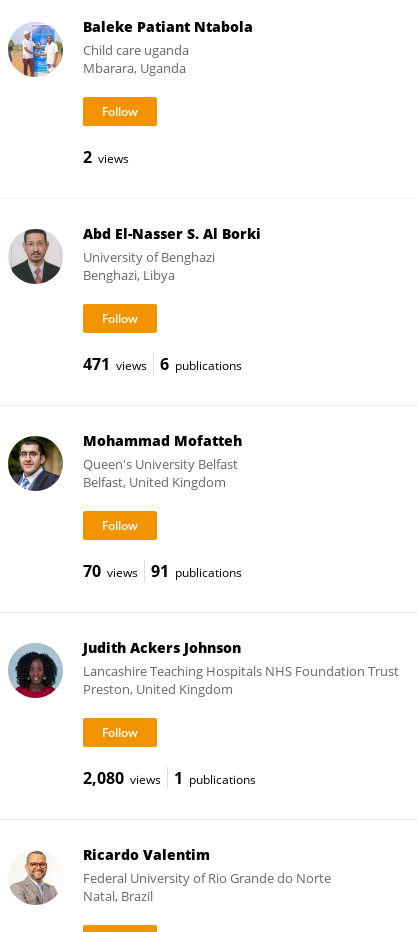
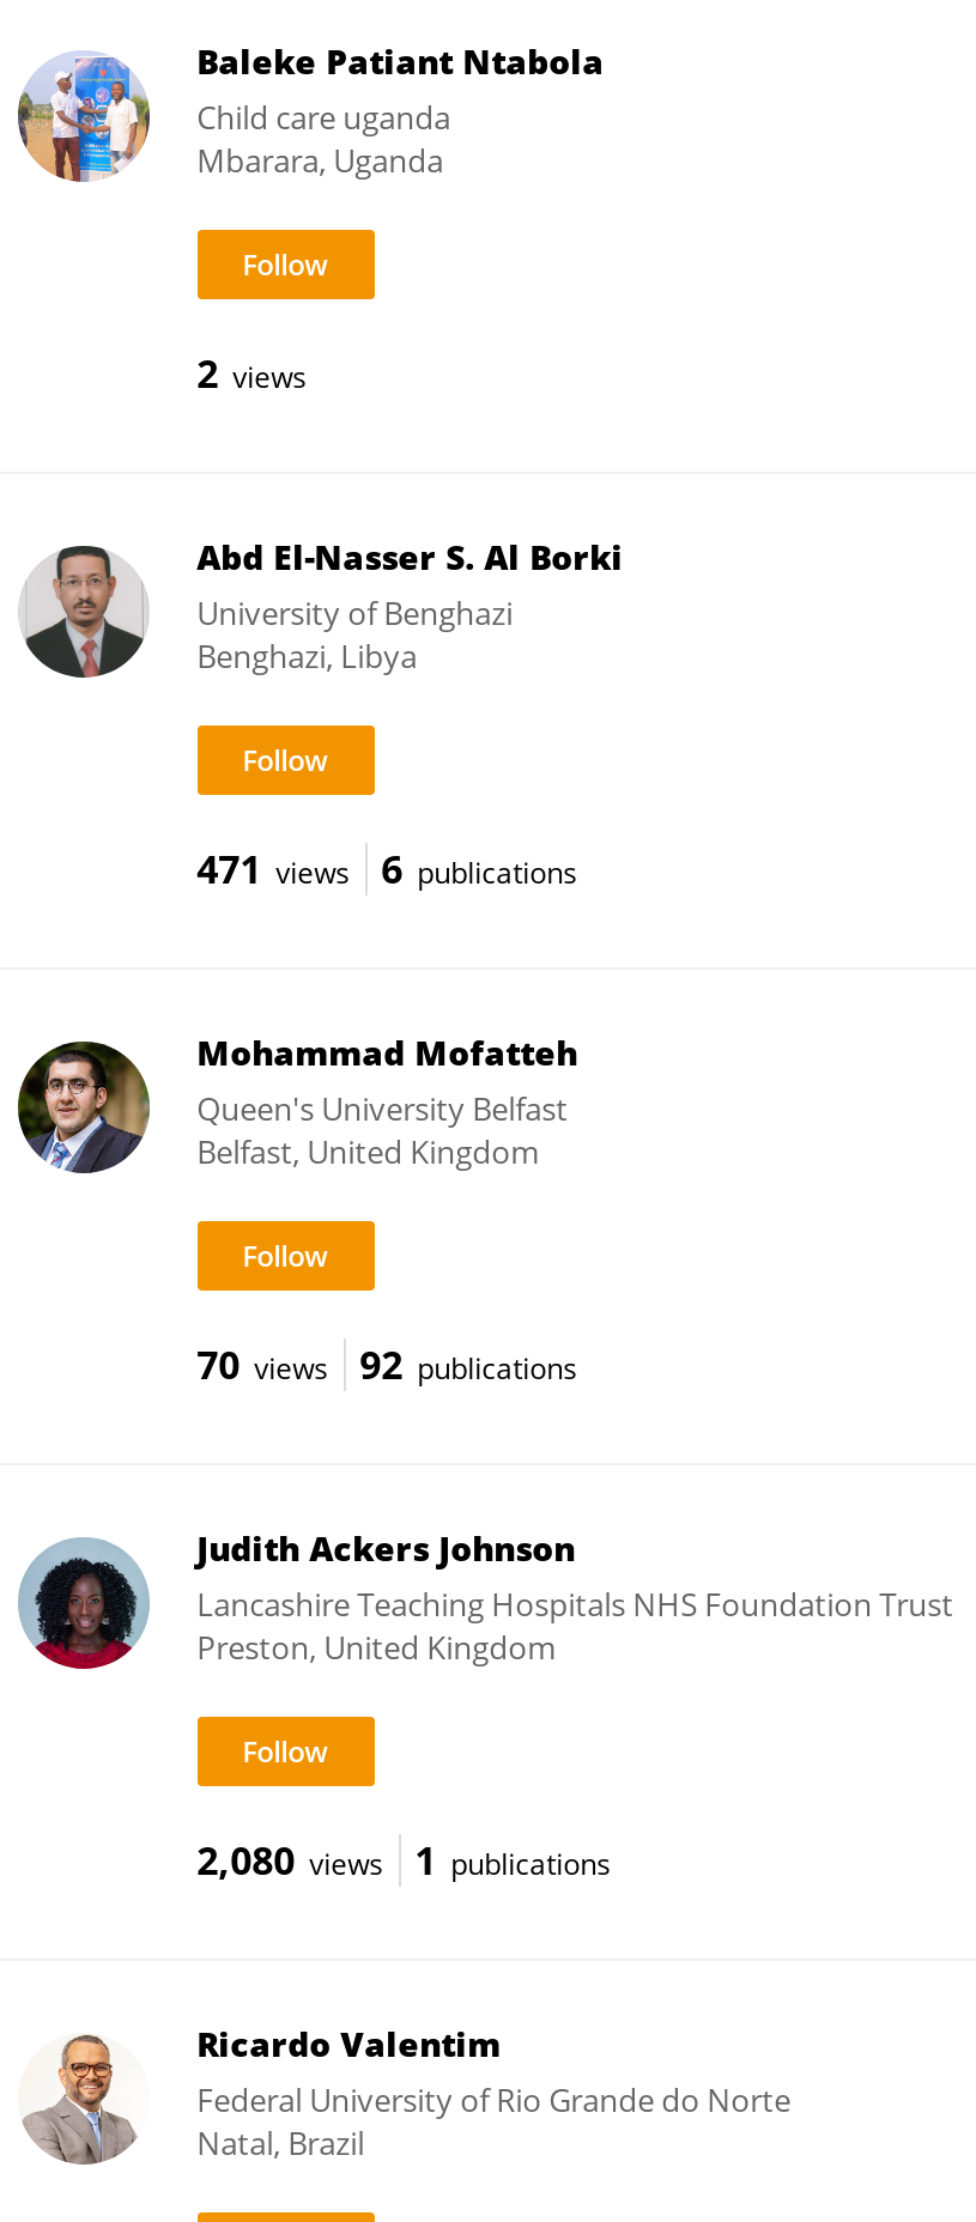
[83,560,242,582] 70 views 91 publications -> [197,1338,578,1391] 70 views 92 publications

